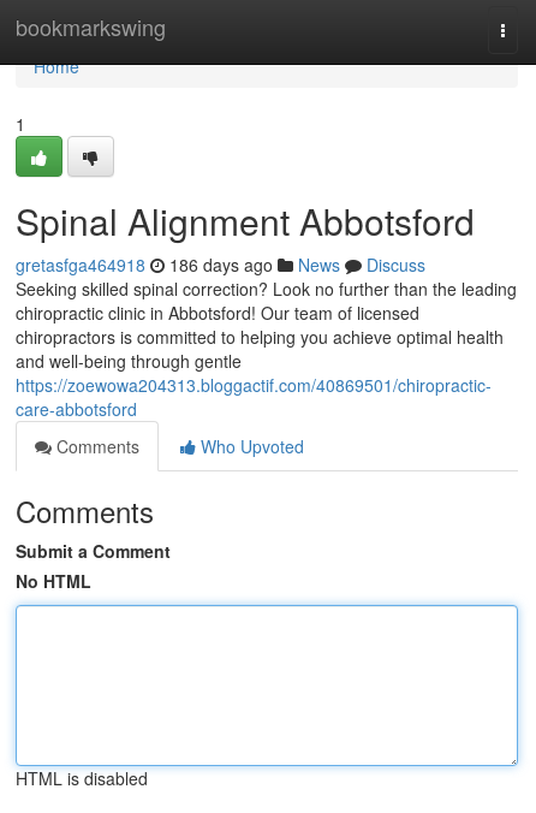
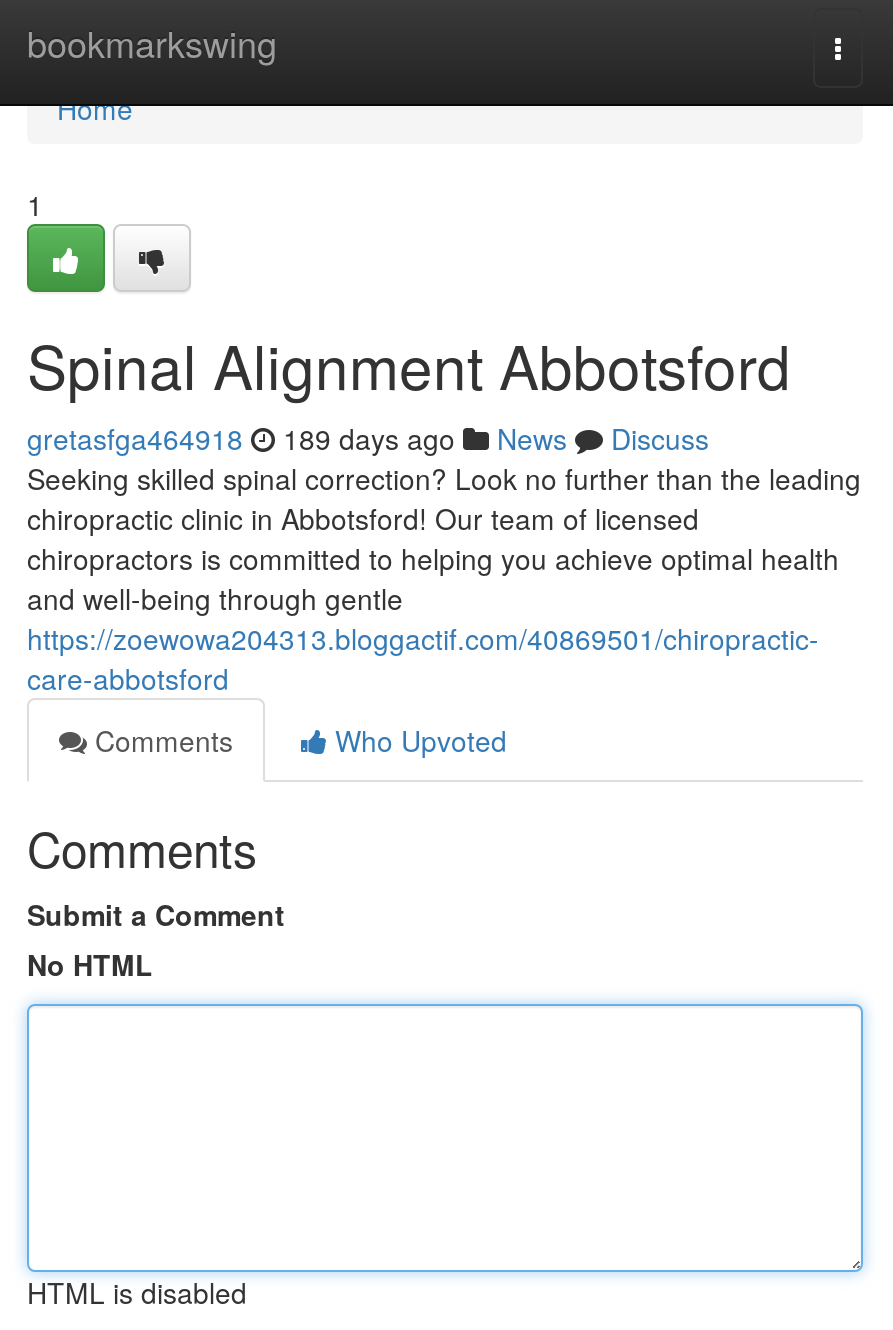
[16,253,425,277] gretasfga464918 186 days ago News Discuss -> [27,418,709,458] gretasfga464918 189 days ago News Discuss

